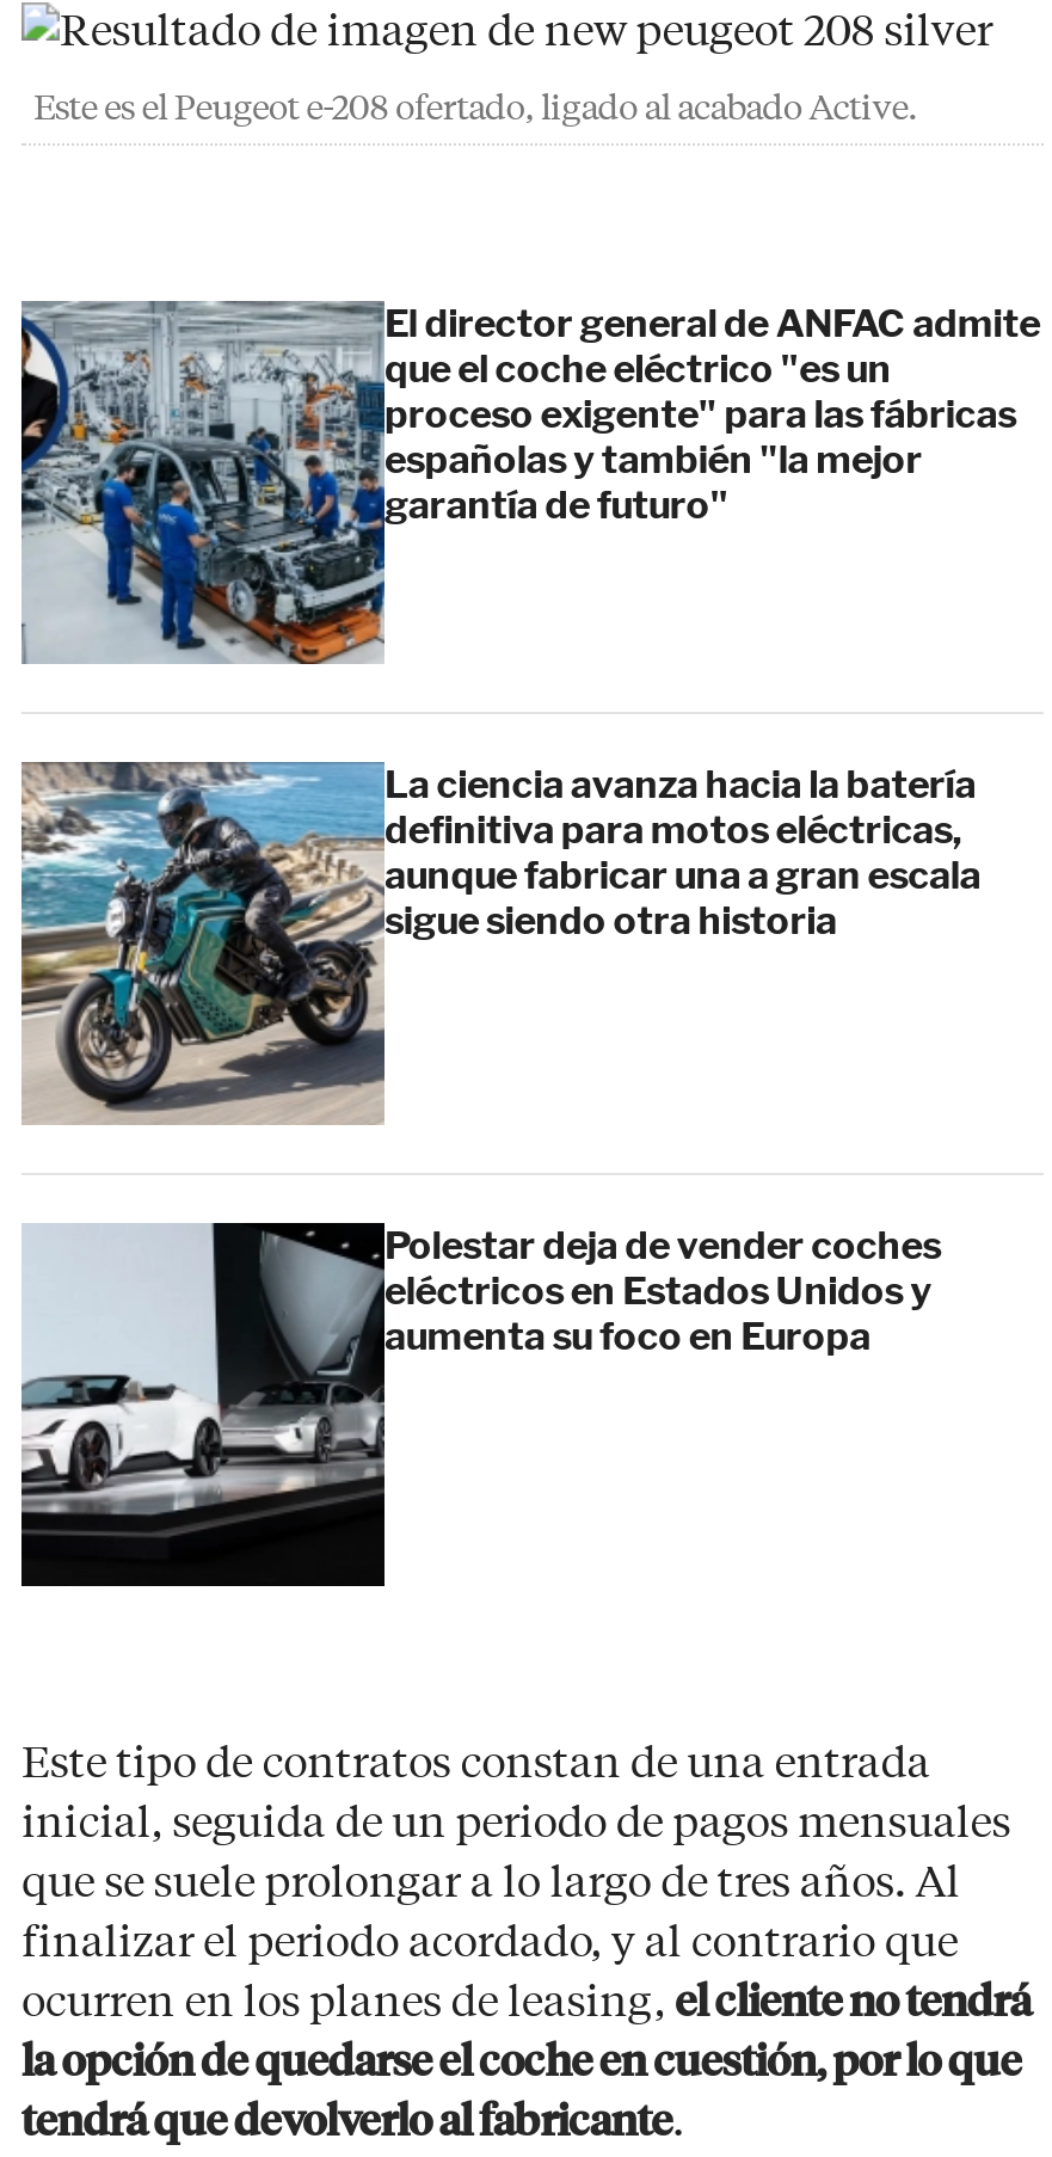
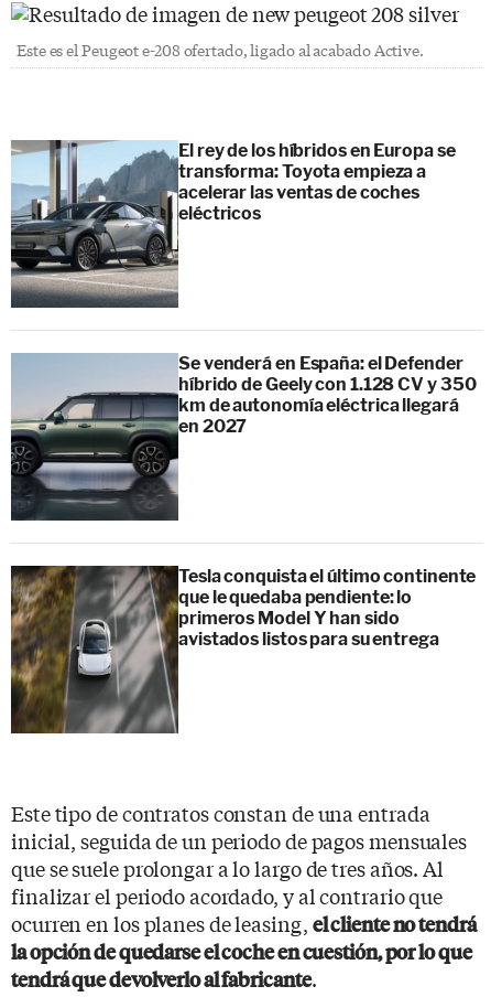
[19,299,1040,664] [image] | El director general de ANFAC admite | que el coche eléctrico "es un | proceso exigente" para las fábricas | españolas y también "la mejor | garantía de futuro" -> [10,140,455,308] [image] | El rey de los híbridos en Europa se | transforma: Toyota empieza a | acelerar las ventas de coches | eléctricos
[19,762,981,1125] [image] | La ciencia avanza hacia la batería | definitiva para motos eléctricas, | aunque fabricar una a gran escala | sigue siendo otra historia -> [10,353,476,522] [image] | Se venderá en España: el Defender | híbrido de Geely con 1.128 CV y 350 | km de autonomía eléctrica llegará | en 2027
[19,1221,941,1588] [image] | Polestar deja de vender coches | eléctricos en Estados Unidos y | aumenta su foco en Europa -> [10,565,476,735] [image] | Tesla conquista el último continente | que le quedaba pendiente: lo | primeros Model Y han sido | avistados listos para su entrega

